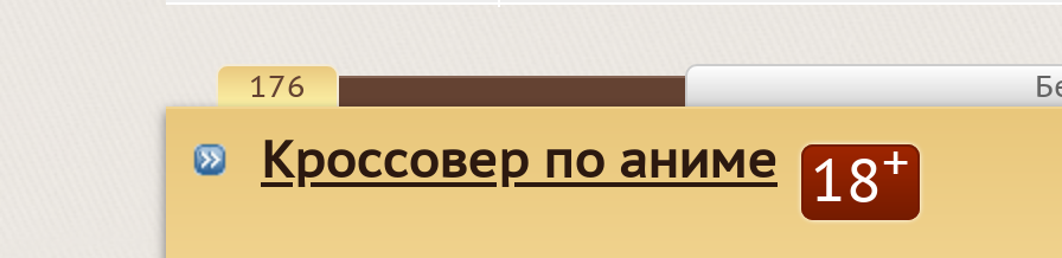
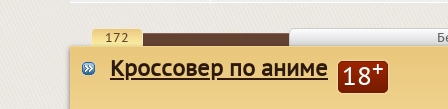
[249,70,306,108] 176 -> [105,29,129,45] 172

